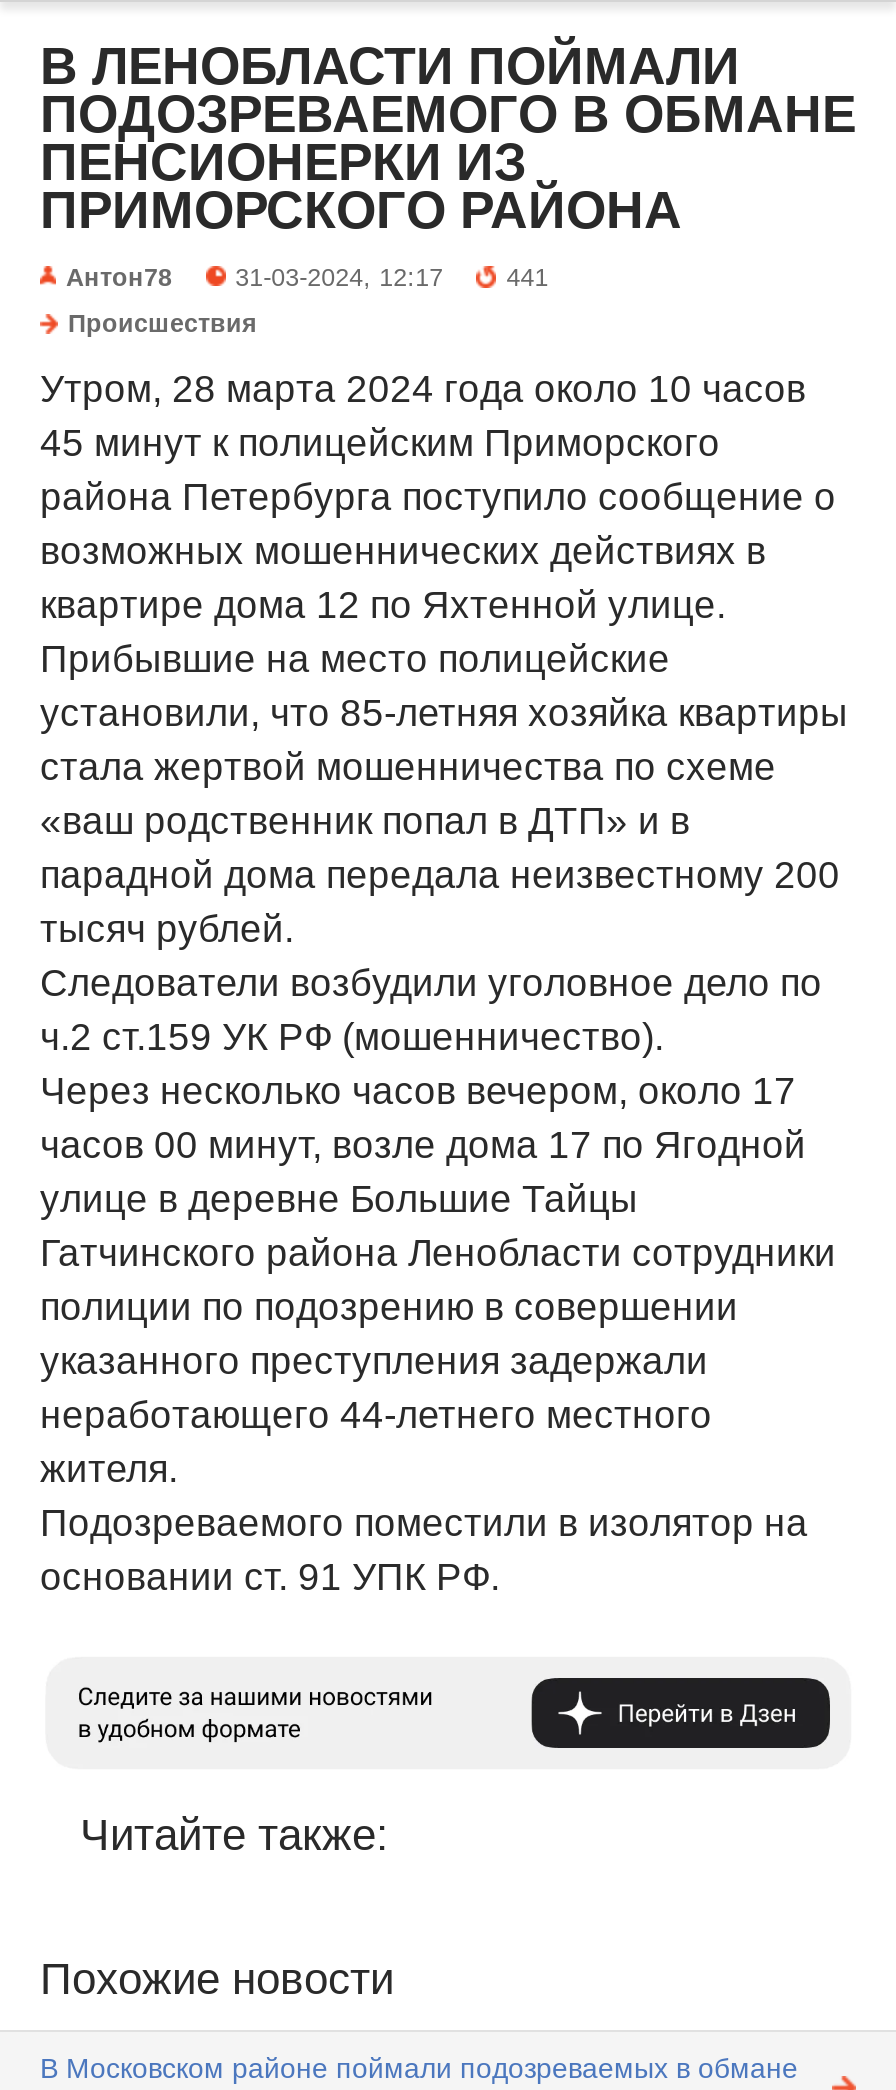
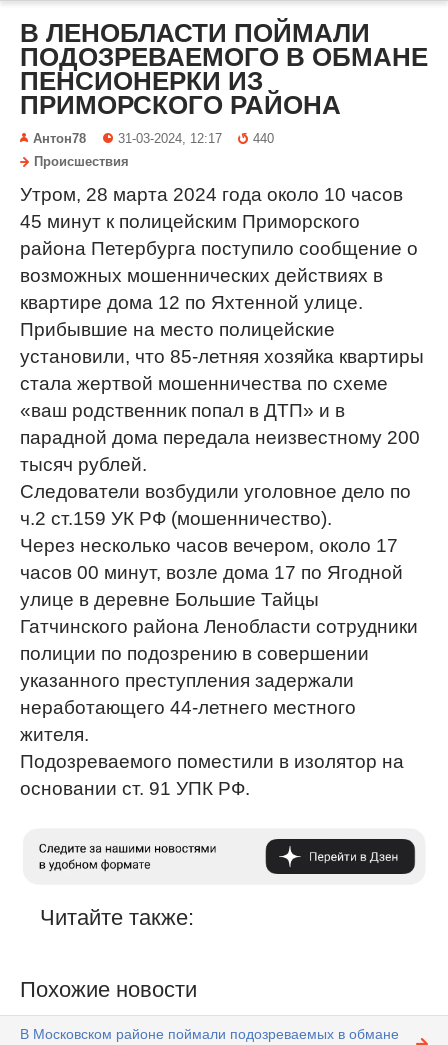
[506,264,548,292] 441 -> [253,132,274,146] 440

